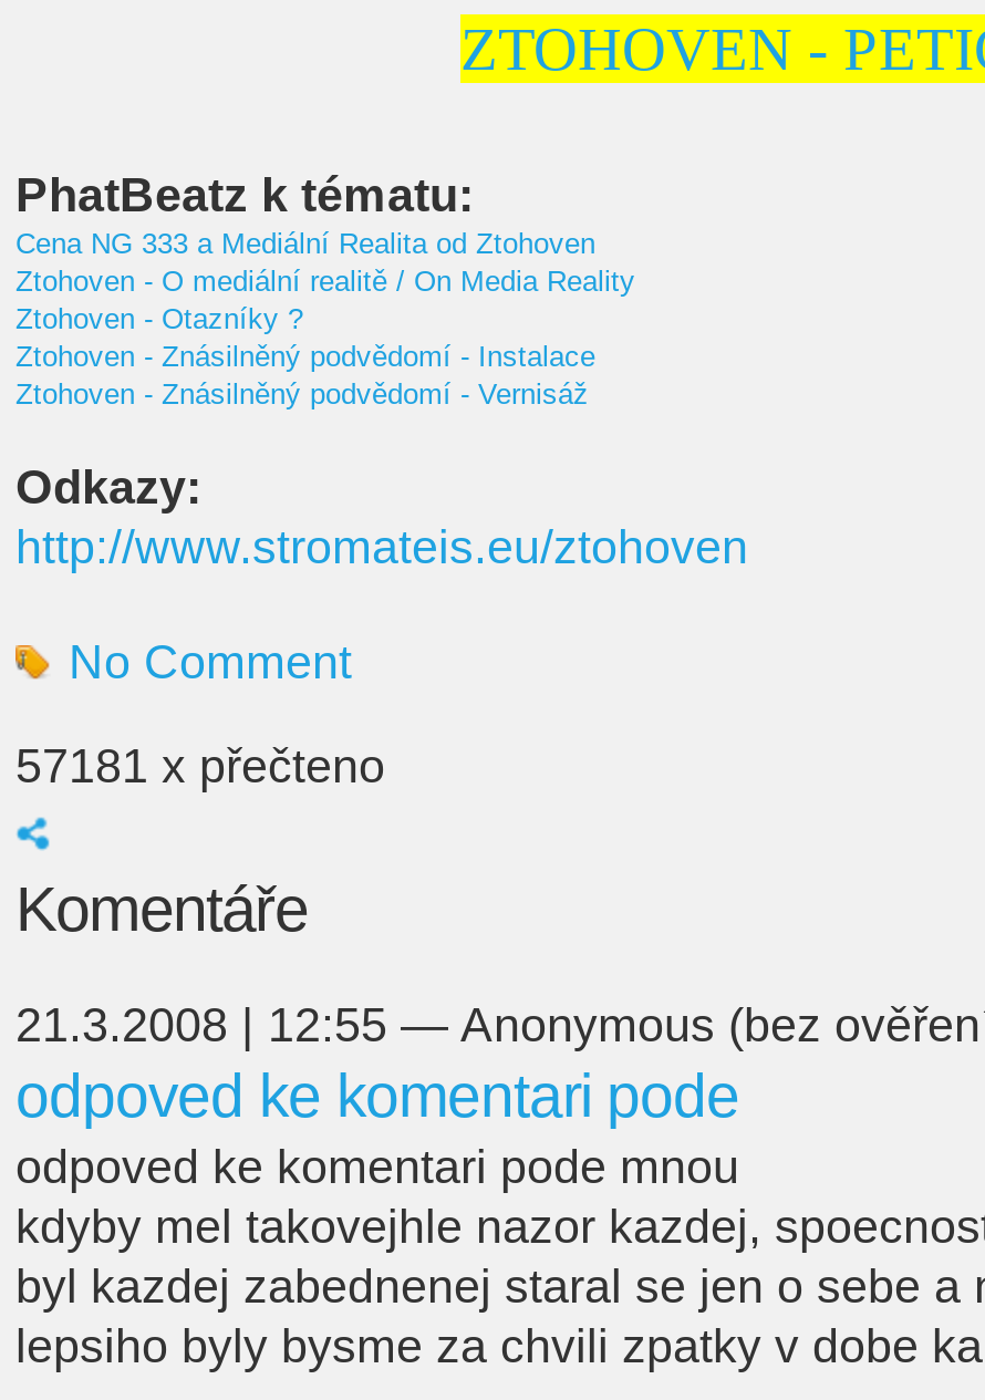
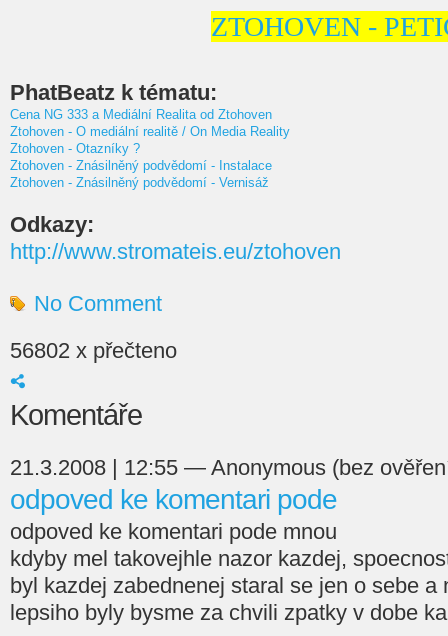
[15,738,385,794] 57181 x přečteno -> [10,338,177,363] 56802 x přečteno

